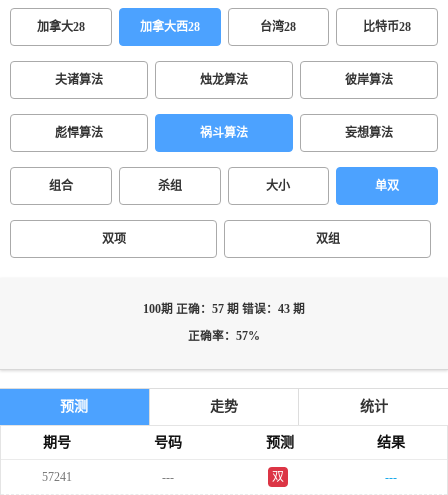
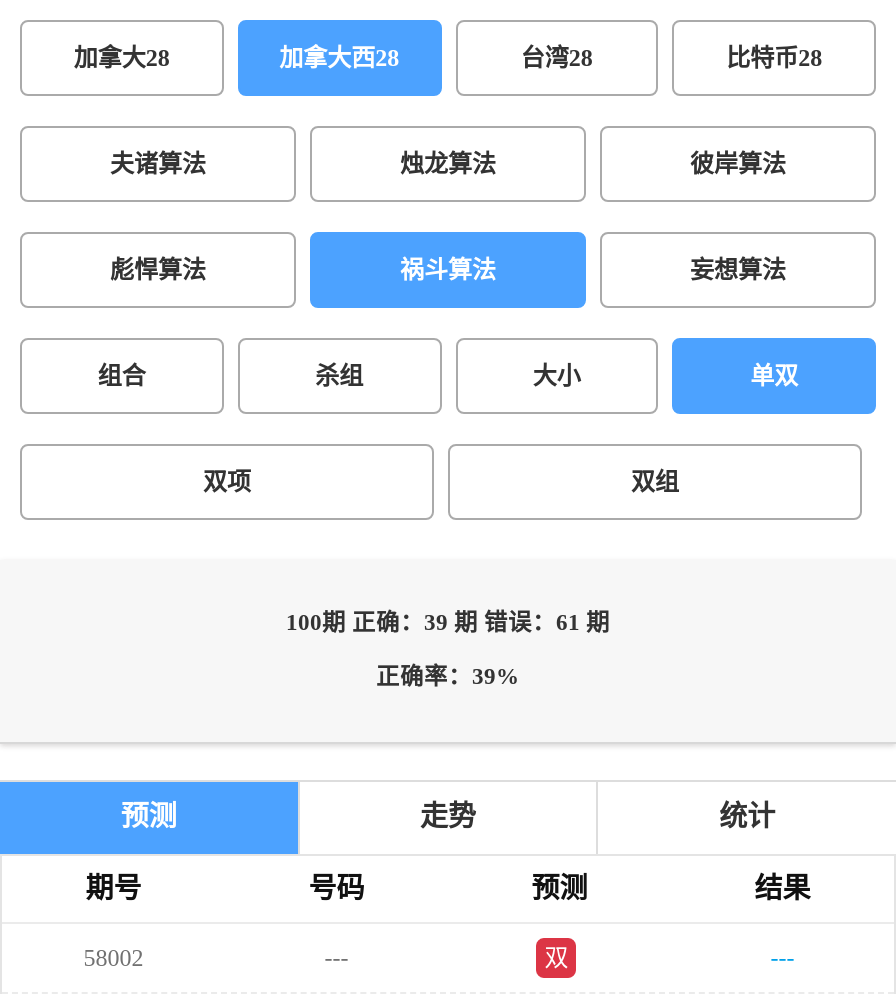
[143,303,305,316] 100期 正确：57 期 错误：43 期 -> [286,610,610,636] 100期 正确：39 期 错误：61 期
[188,330,260,343] 正确率：57% -> [376,664,520,690] 正确率：39%
[42,470,72,484] 57241 -> [84,944,144,972] 58002

